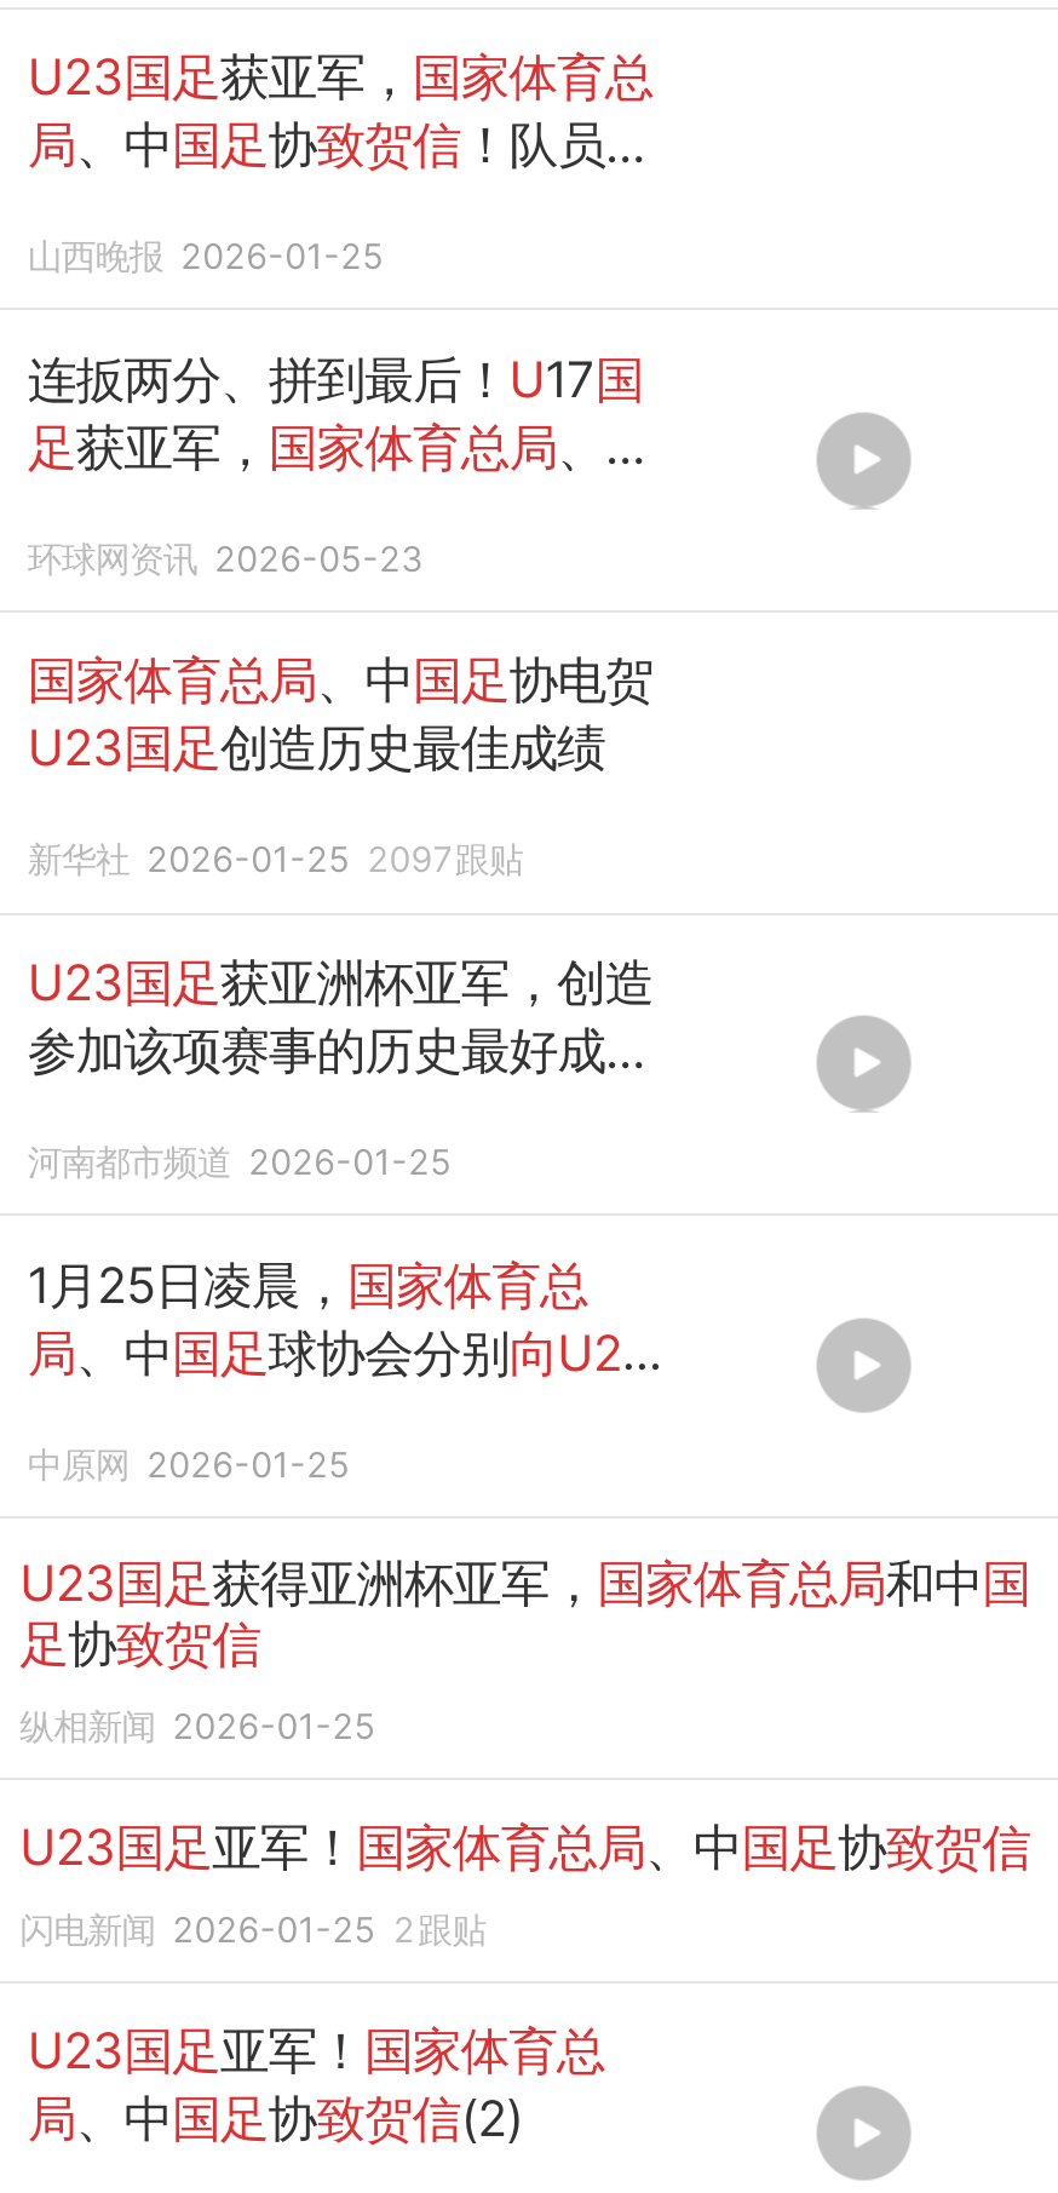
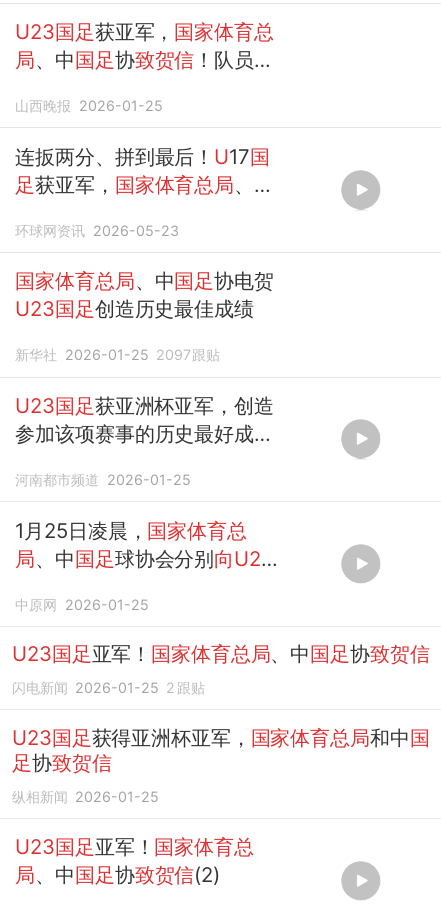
moved [20,1553,1030,1746] -> [12,725,429,805]: U23国足获得亚洲杯亚军，国家体育总局和中国 | 足协致贺信 | 纵相新闻 2026-01-25
moved [20,1816,1030,1949] -> [12,641,429,696]: U23国足亚军！国家体育总局、中国足协致贺信 | 闪电新闻 2026-01-25 2 跟贴

